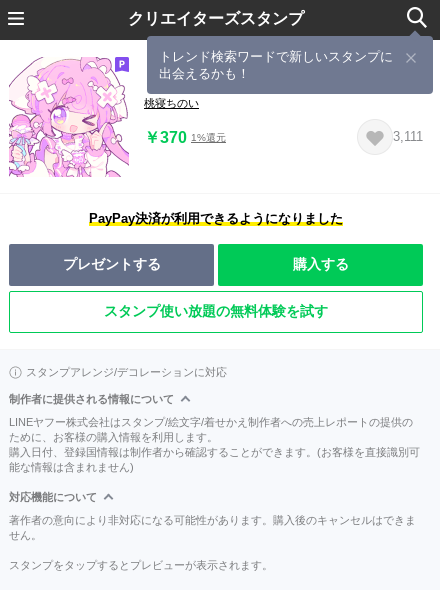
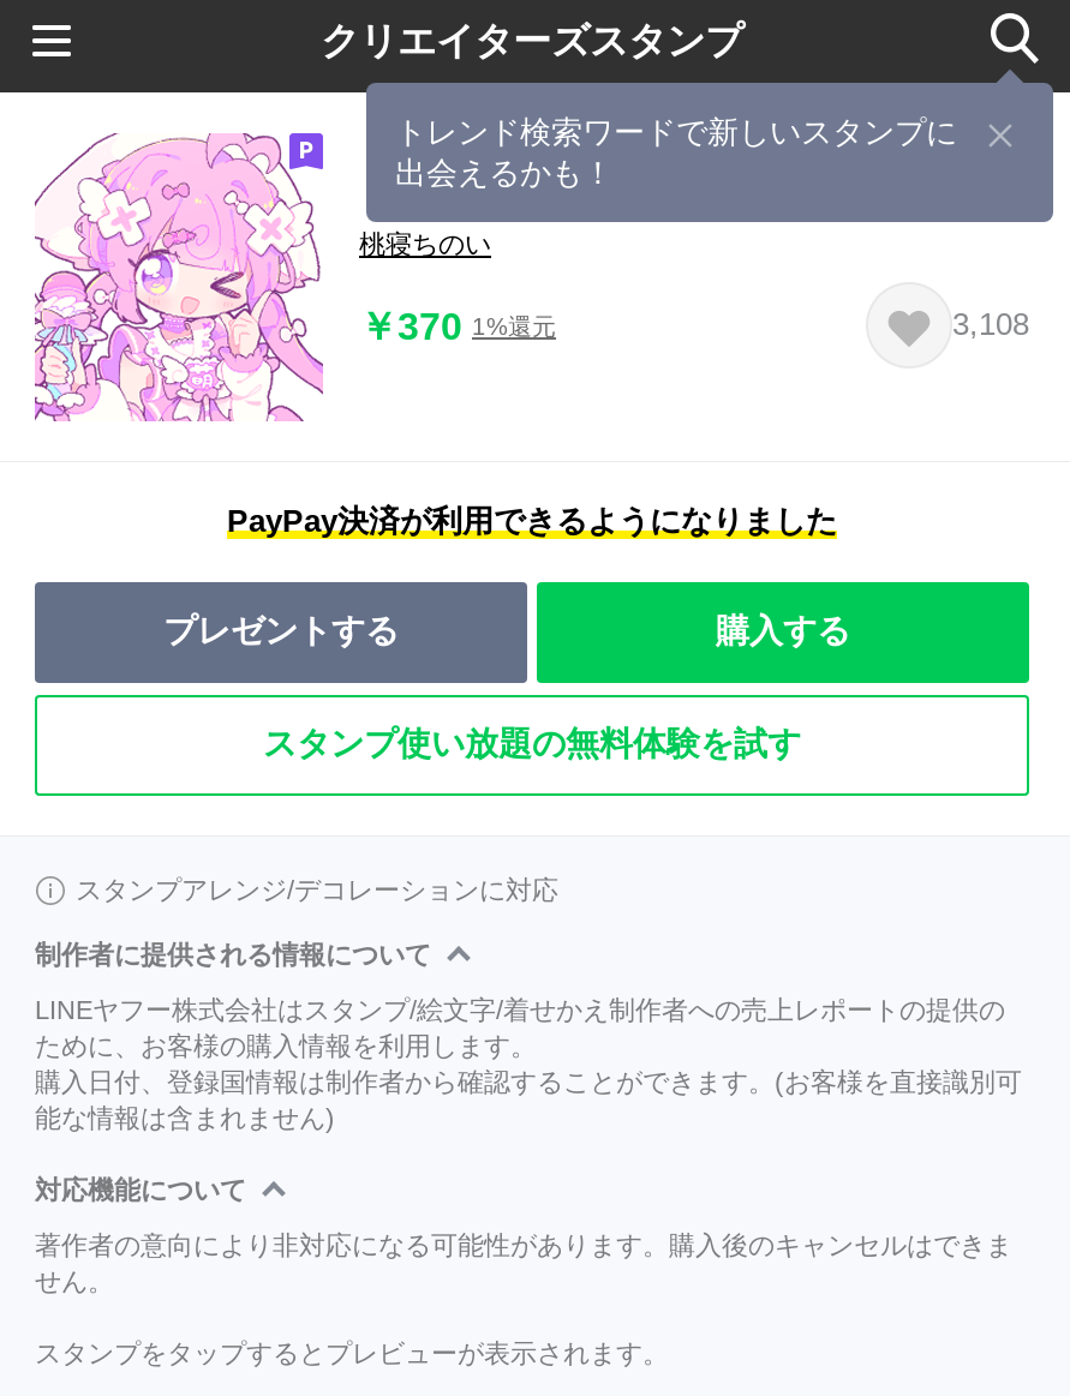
[393,129,423,144] 3,111 -> [952,306,1029,342] 3,108

